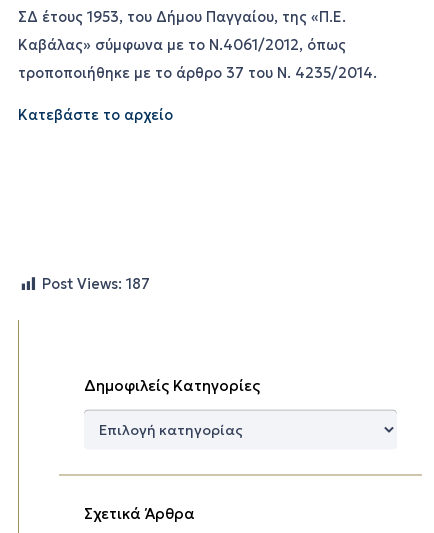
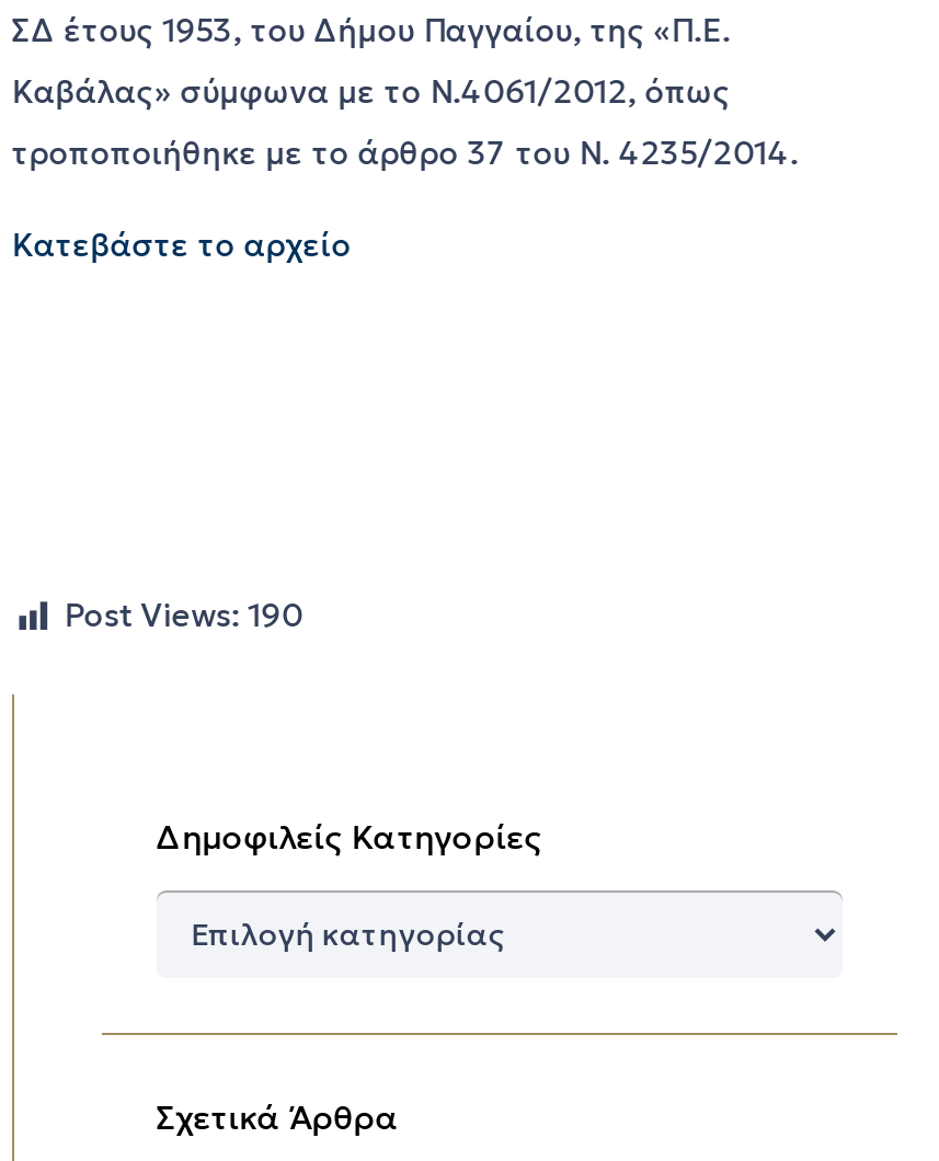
[42,275,150,293] Post Views: 187 -> [64,596,303,635] Post Views: 190

